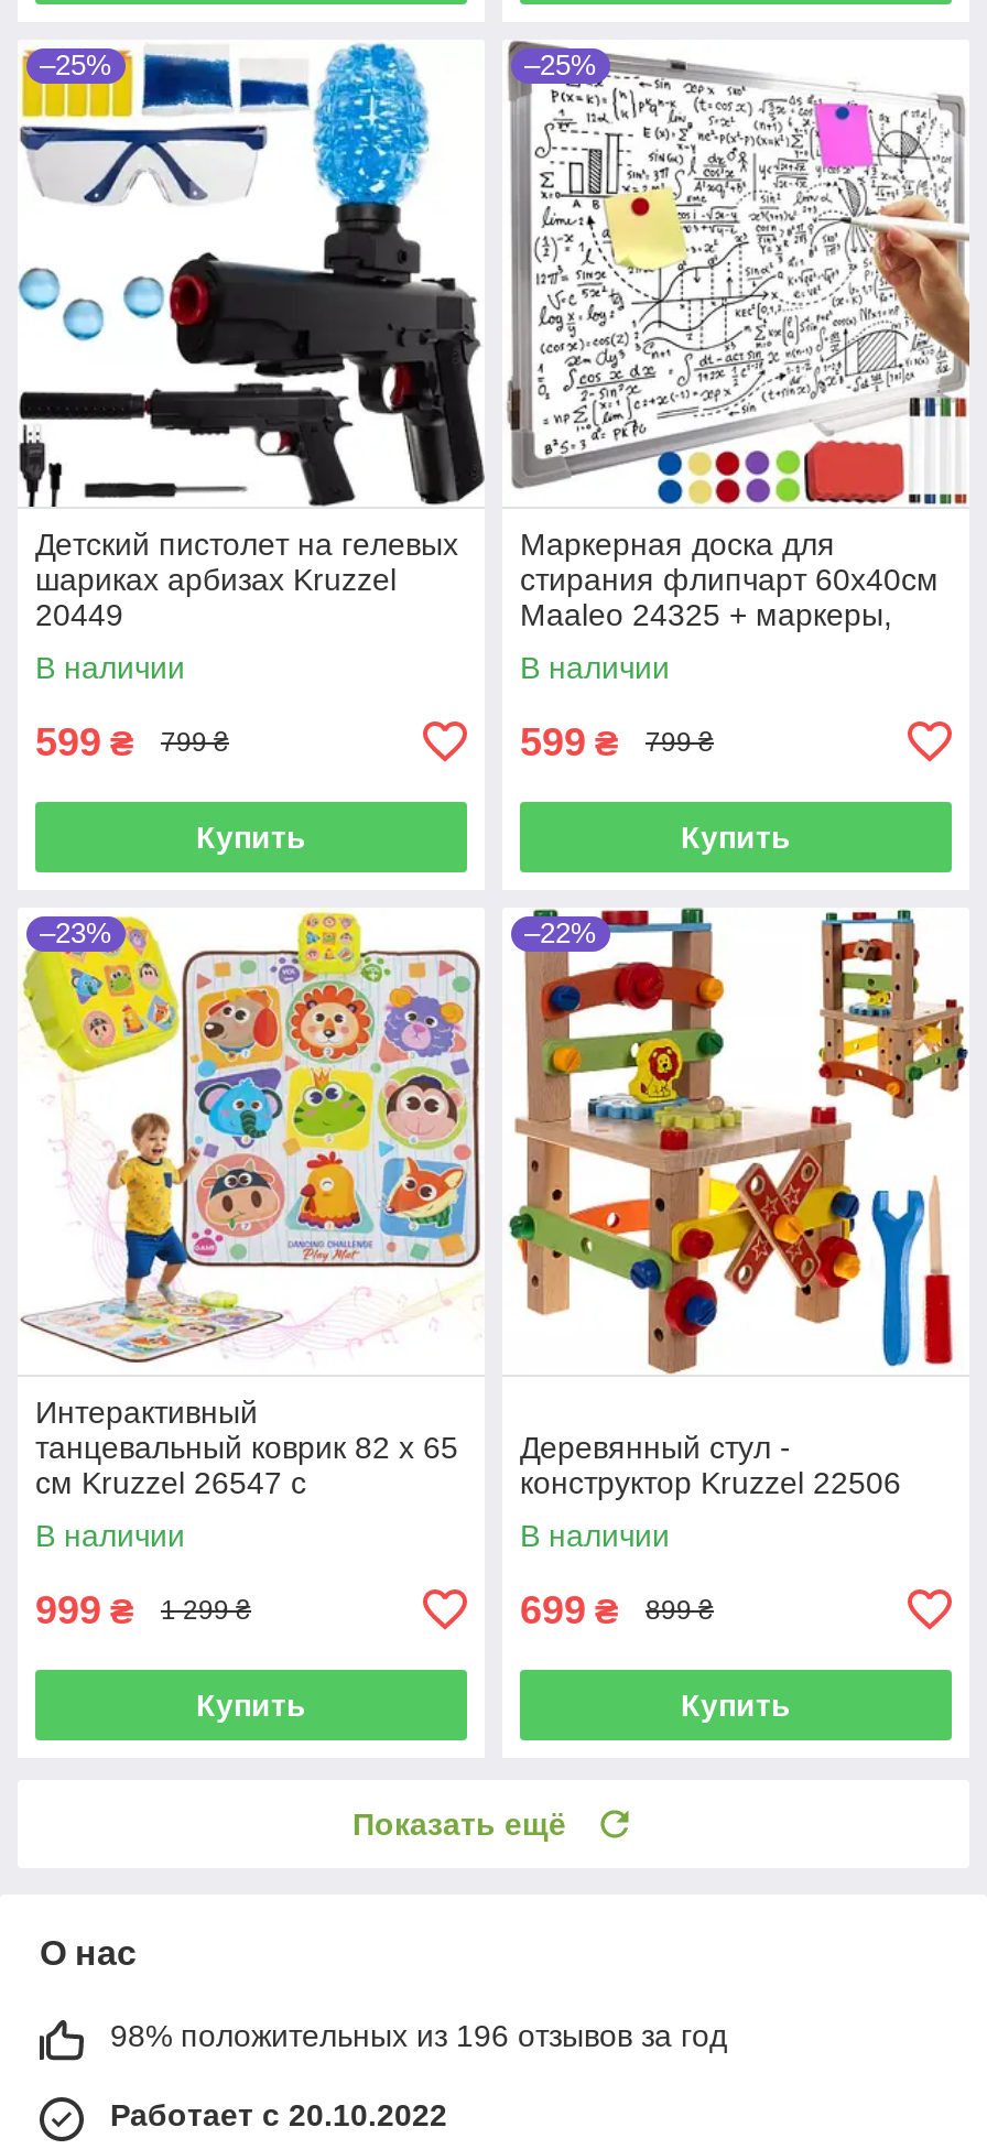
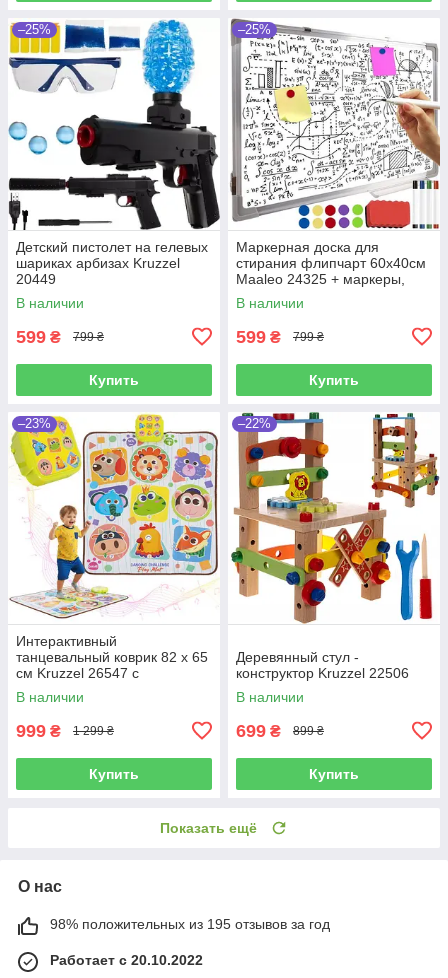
[110,2017,727,2053] 98% положительных из 196 отзывов за год -> [50,916,330,932] 98% положительных из 195 отзывов за год

